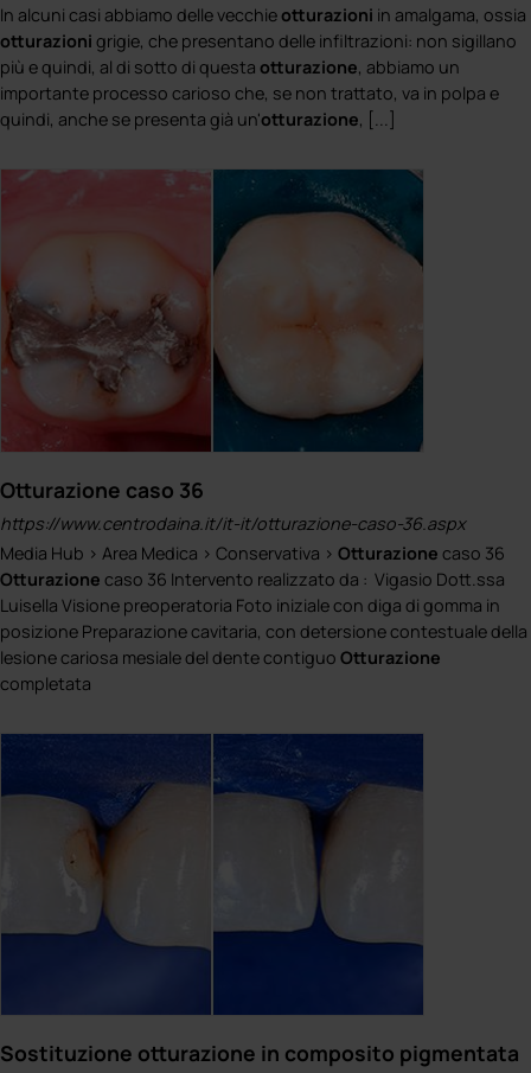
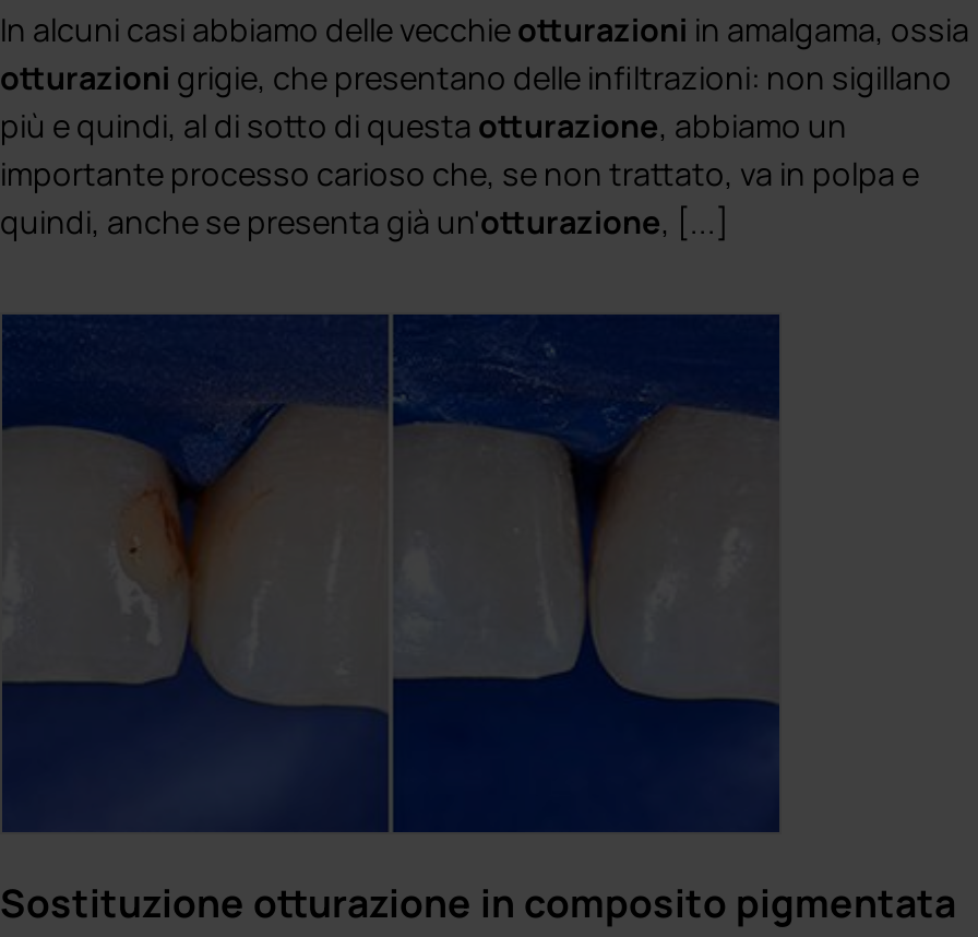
[0,170,527,694] [image] | Otturazione caso 36 | https://www.centrodaina.it/it-it/otturazione-caso-36.aspx | Media Hub > Area Medica > Conservativa > Otturazione caso 36 | Otturazione caso 36 Intervento realizzato da : Vigasio Dott.ssa | Luisella Visione preoperatoria Foto iniziale con diga di gomma in | posizione Preparazione cavitaria, con detersione contestuale della | lesione cariosa mesiale del dente contiguo Otturazione | completata -> none

